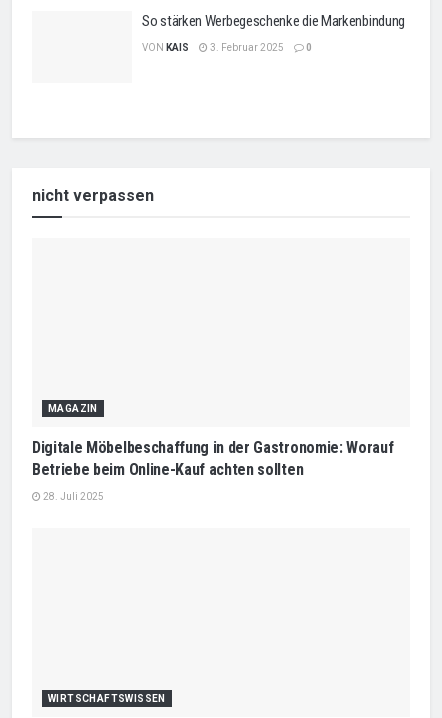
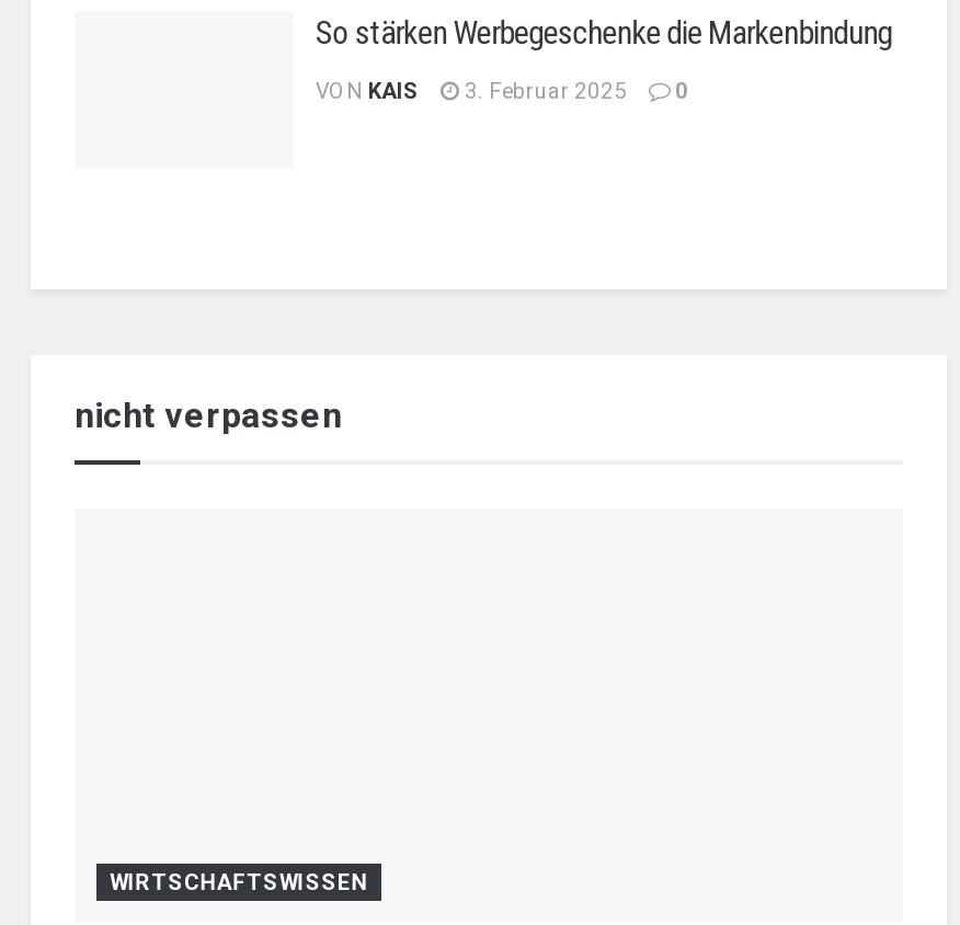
[32,402,393,501] MAGAZIN | Digitale Möbelbeschaffung in der Gastronomie: Worauf | Betriebe beim Online-Kauf achten sollten | 28. Juli 2025 -> none

